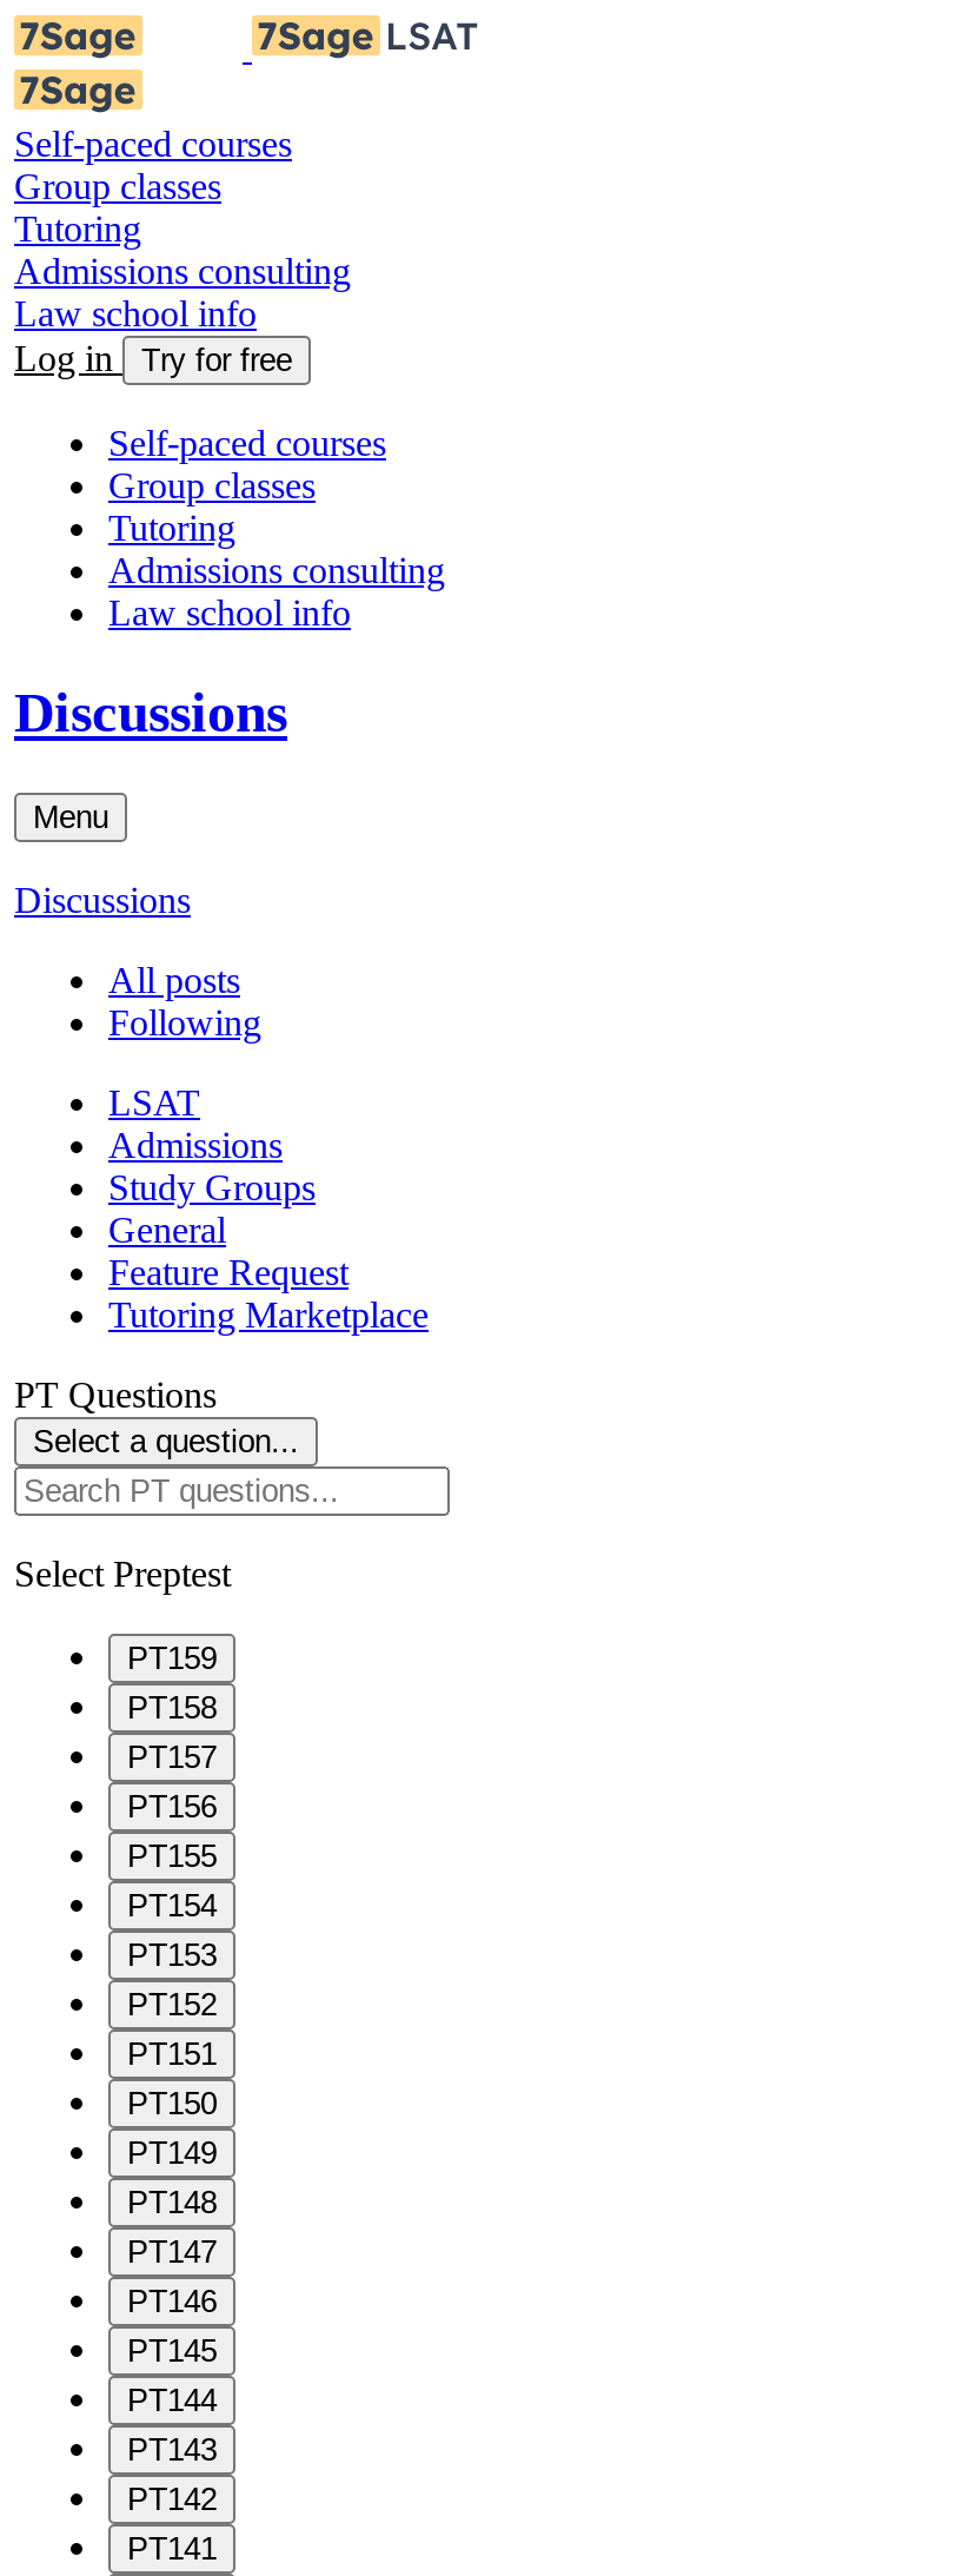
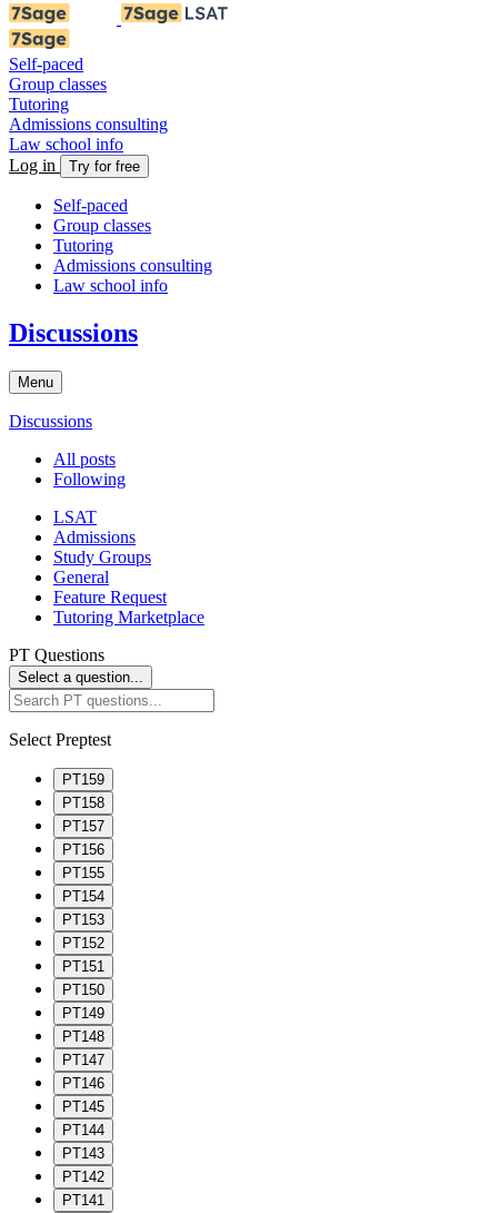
[14,124,292,164] Self-paced courses -> [9,55,83,73] Self-paced
[108,423,386,463] Self-paced courses -> [53,196,128,215] Self-paced

